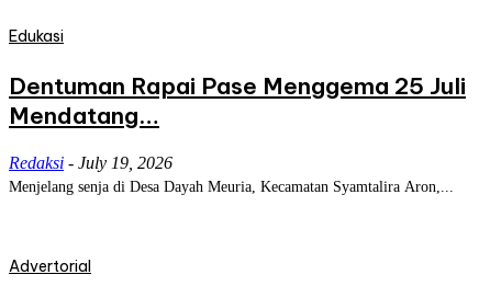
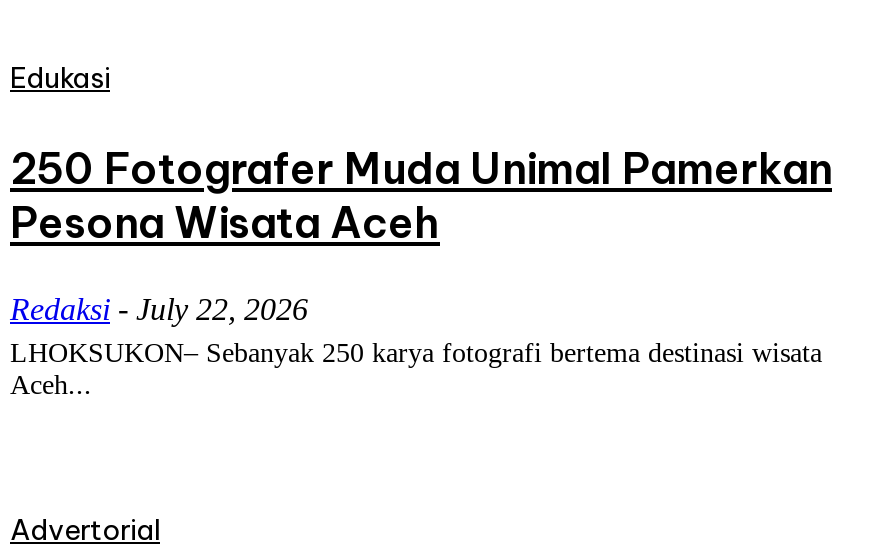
[9,71,466,130] Dentuman Rapai Pase Menggema 25 Juli | Mendatang… -> [10,141,832,249] 250 Fotografer Muda Unimal Pamerkan | Pesona Wisata Aceh
[9,153,454,195] Redaksi - July 19, 2026 | Menjelang senja di Desa Dayah Meuria, Kecamatan Syamtalira Aron,... -> [10,291,822,399] Redaksi - July 22, 2026 | LHOKSUKON– Sebanyak 250 karya fotografi bertema destinasi wisata | Aceh...

